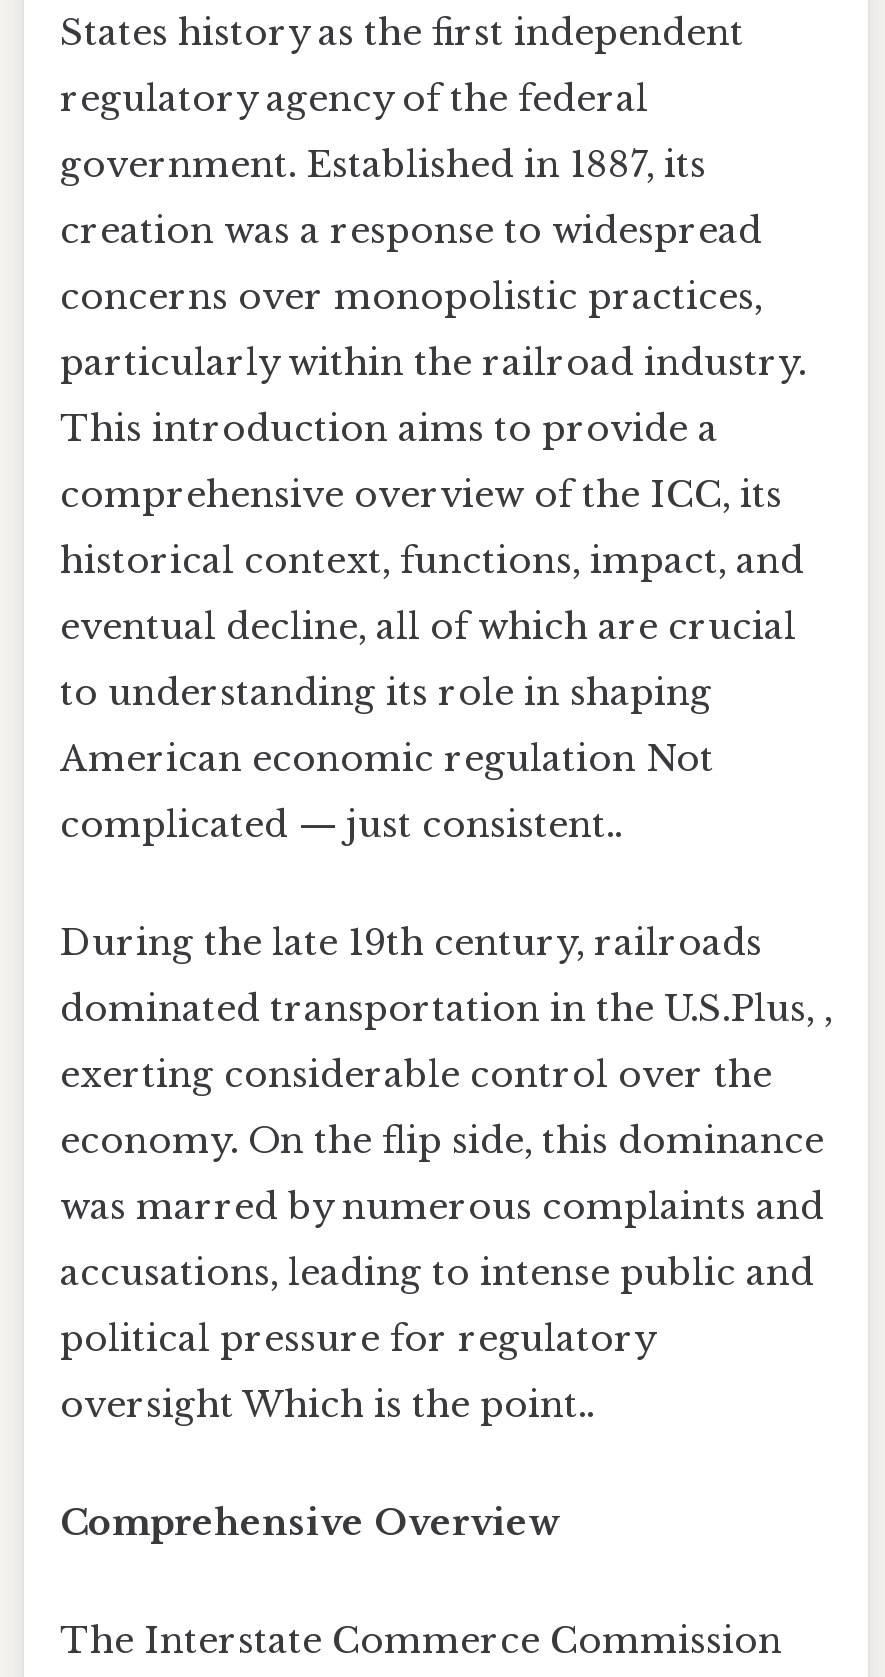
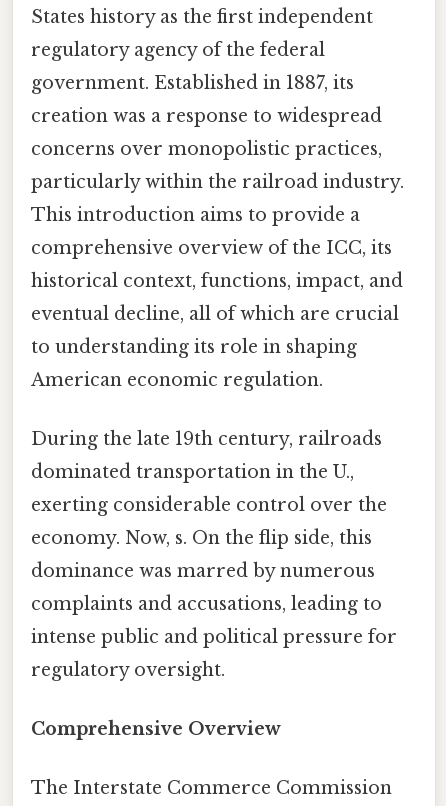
[60,736,714,846] American economic regulation Not | complicated — just consistent.. -> [31,369,323,391] American economic regulation.
[60,987,832,1031] dominated transportation in the U.S.Plus, , -> [31,461,354,483] dominated transportation in the U.,
[60,1119,824,1163] economy. On the flip side, this dominance -> [31,527,372,549] economy. Now, s. On the flip side, this
[60,1185,824,1229] was marred by numerous complaints and -> [31,560,375,582] dominance was marred by numerous
[60,1251,814,1295] accusations, leading to intense public and -> [31,593,382,615] complaints and accusations, leading to
[60,1317,654,1361] political pressure for regulatory -> [31,626,397,648] intense public and political pressure for
[60,1383,594,1427] oversight Which is the point.. -> [31,659,225,681] regulatory oversight.

